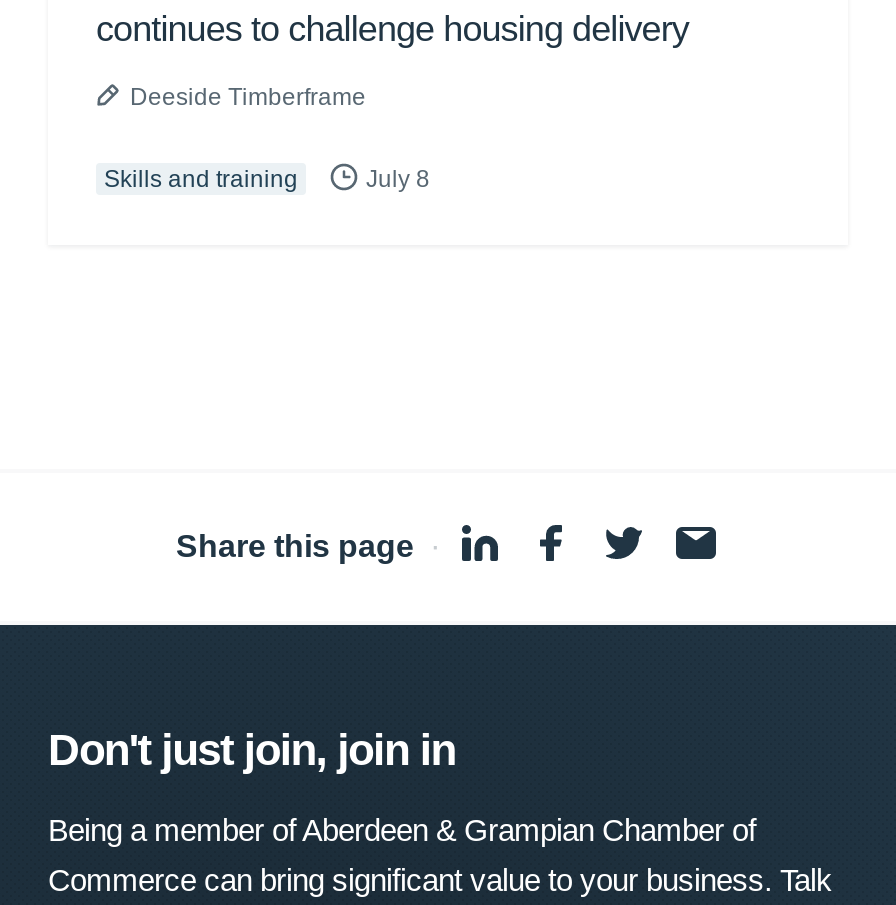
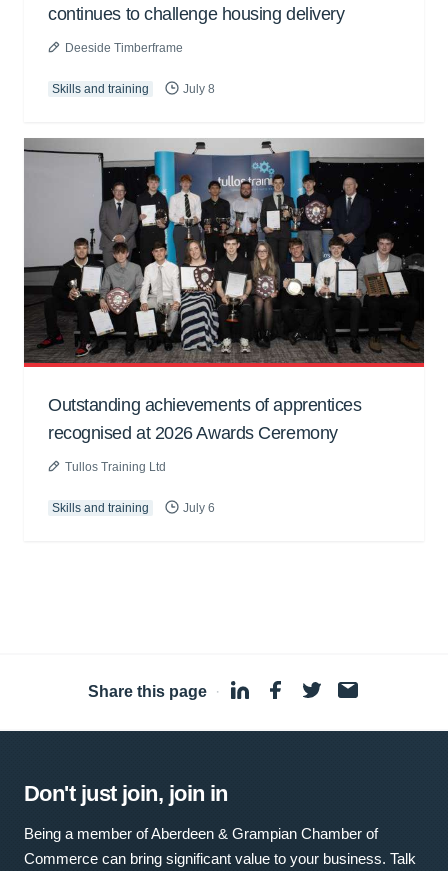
none -> [23,137,425,515] [image] | Outstanding achievements of apprentices | recognised at 2026 Awards Ceremony | Tullos Training Ltd | Skills and training | July 6

